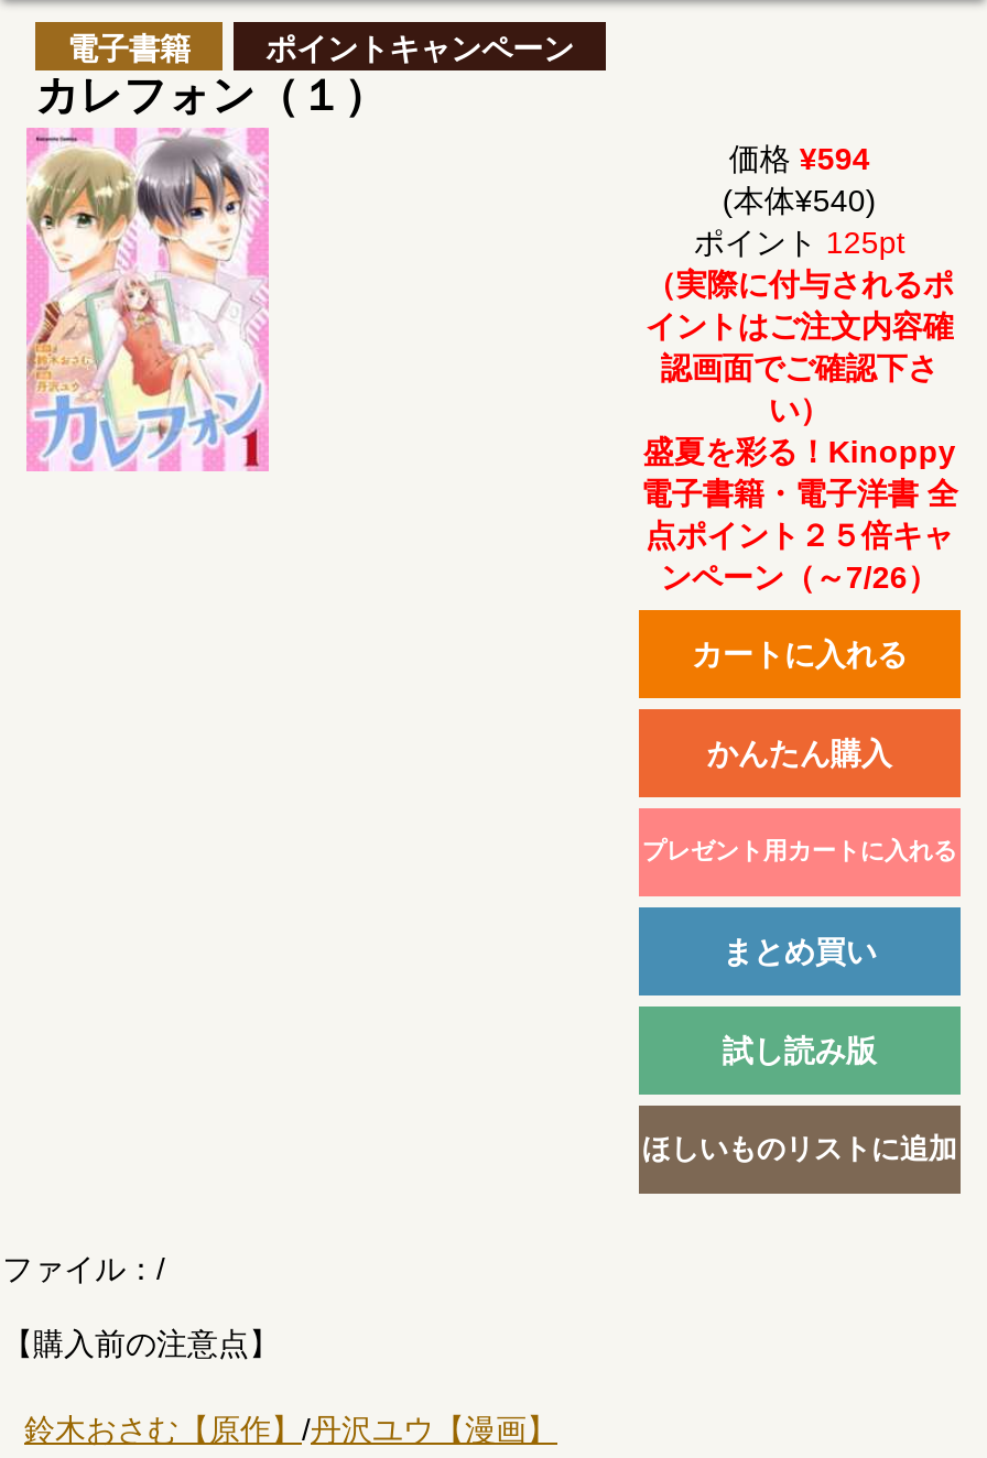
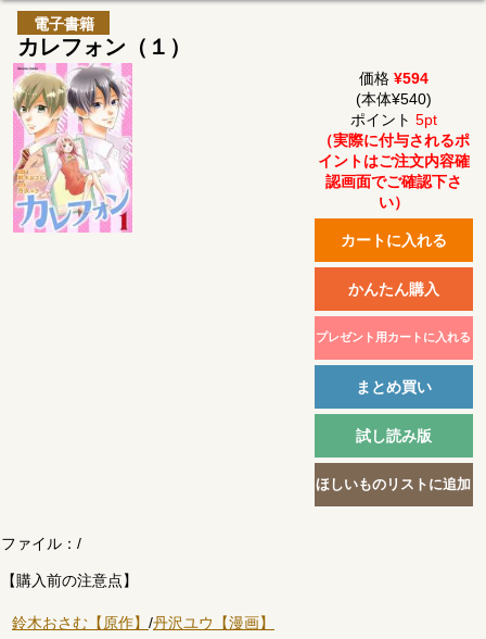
[265,31,574,67] ポイントキャンペーン -> none
[694,224,905,259] ポイント125pt -> [350,111,437,128] ポイント5pt
[641,433,958,594] 盛夏を彩る！Kinoppy | 電子書籍・電子洋書 全 | 点ポイント２５倍キャ | ンペーン（～7/26） -> none

